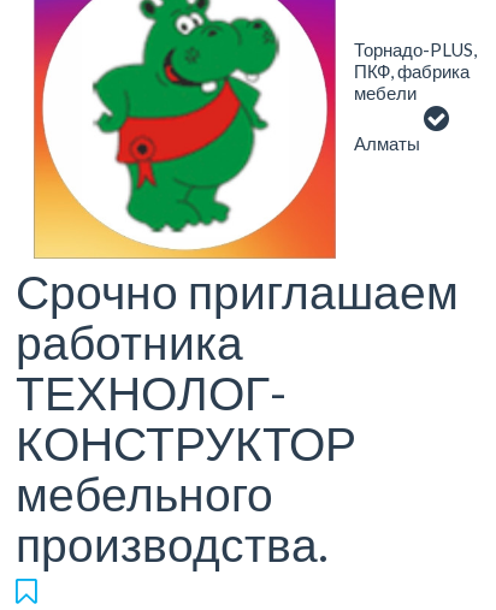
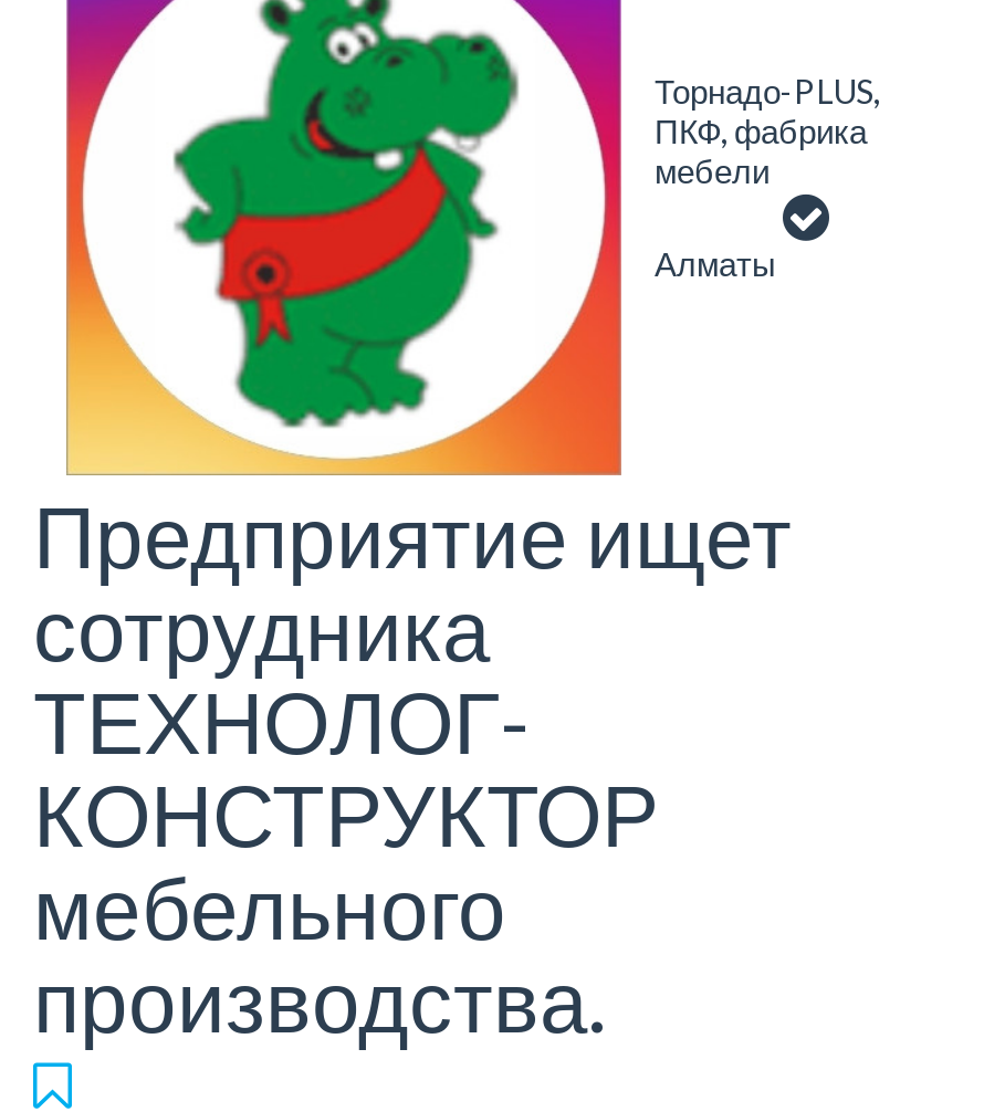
[16,264,459,369] Срочно приглашаем | работника -> [33,484,792,679] Предприятие ищет | сотрудника

